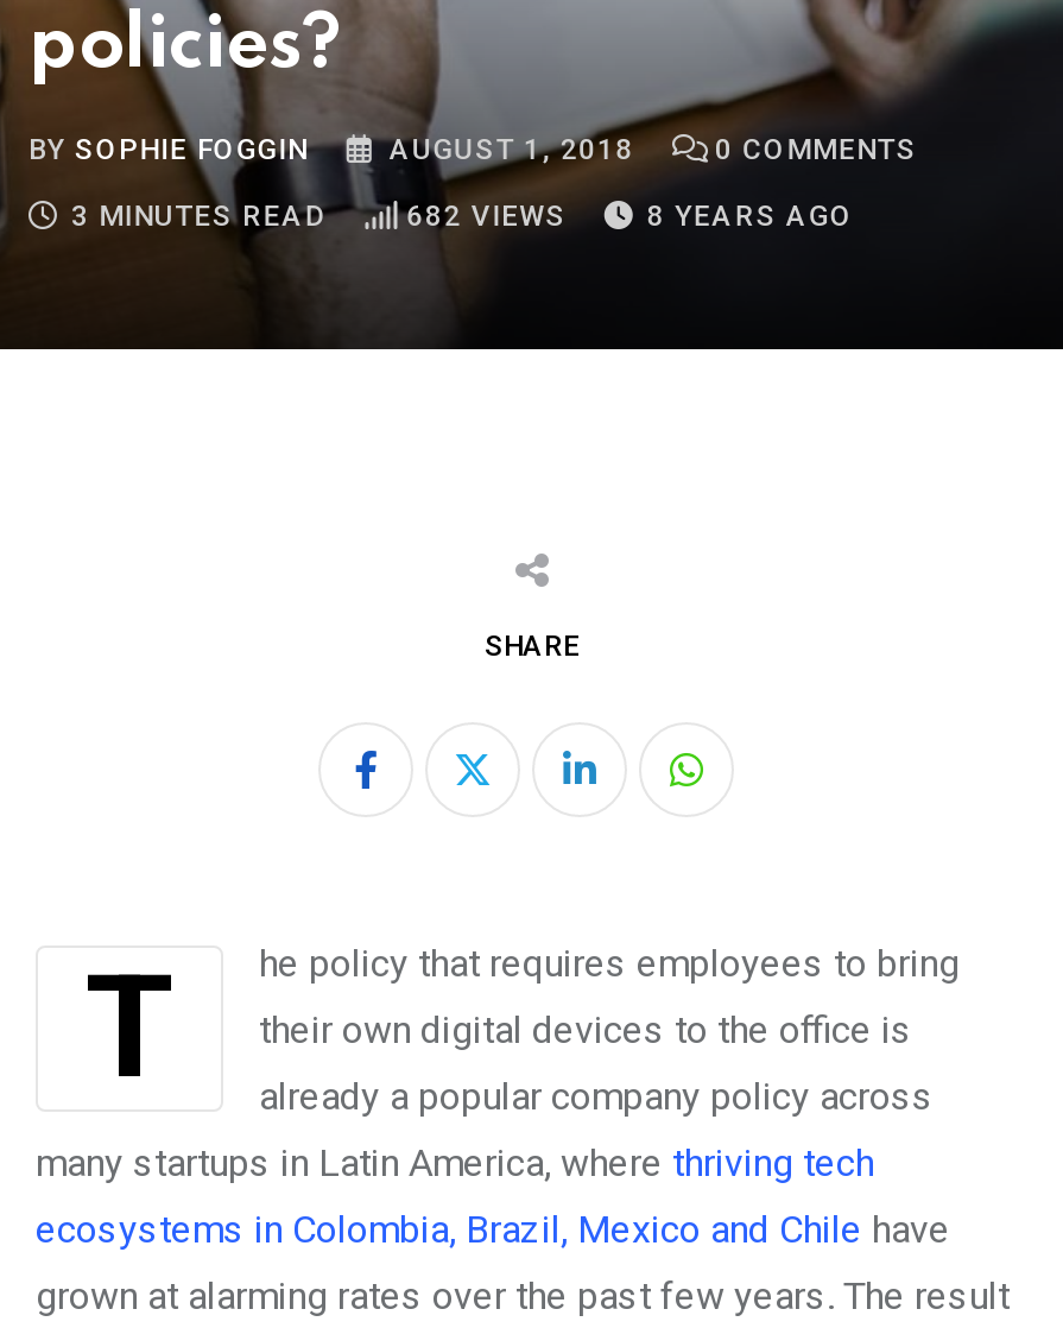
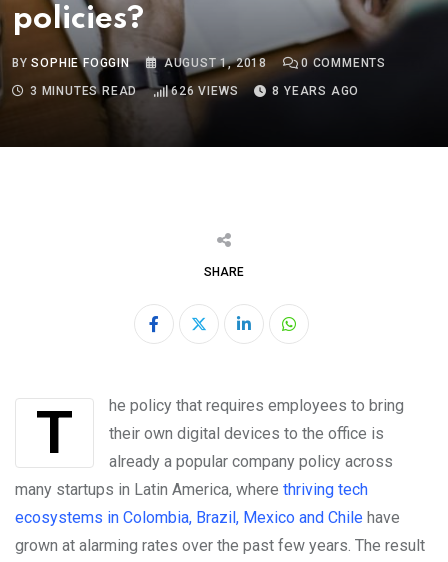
[407,199,566,232] 682 VIEWS -> [171,84,238,98] 626 VIEWS

